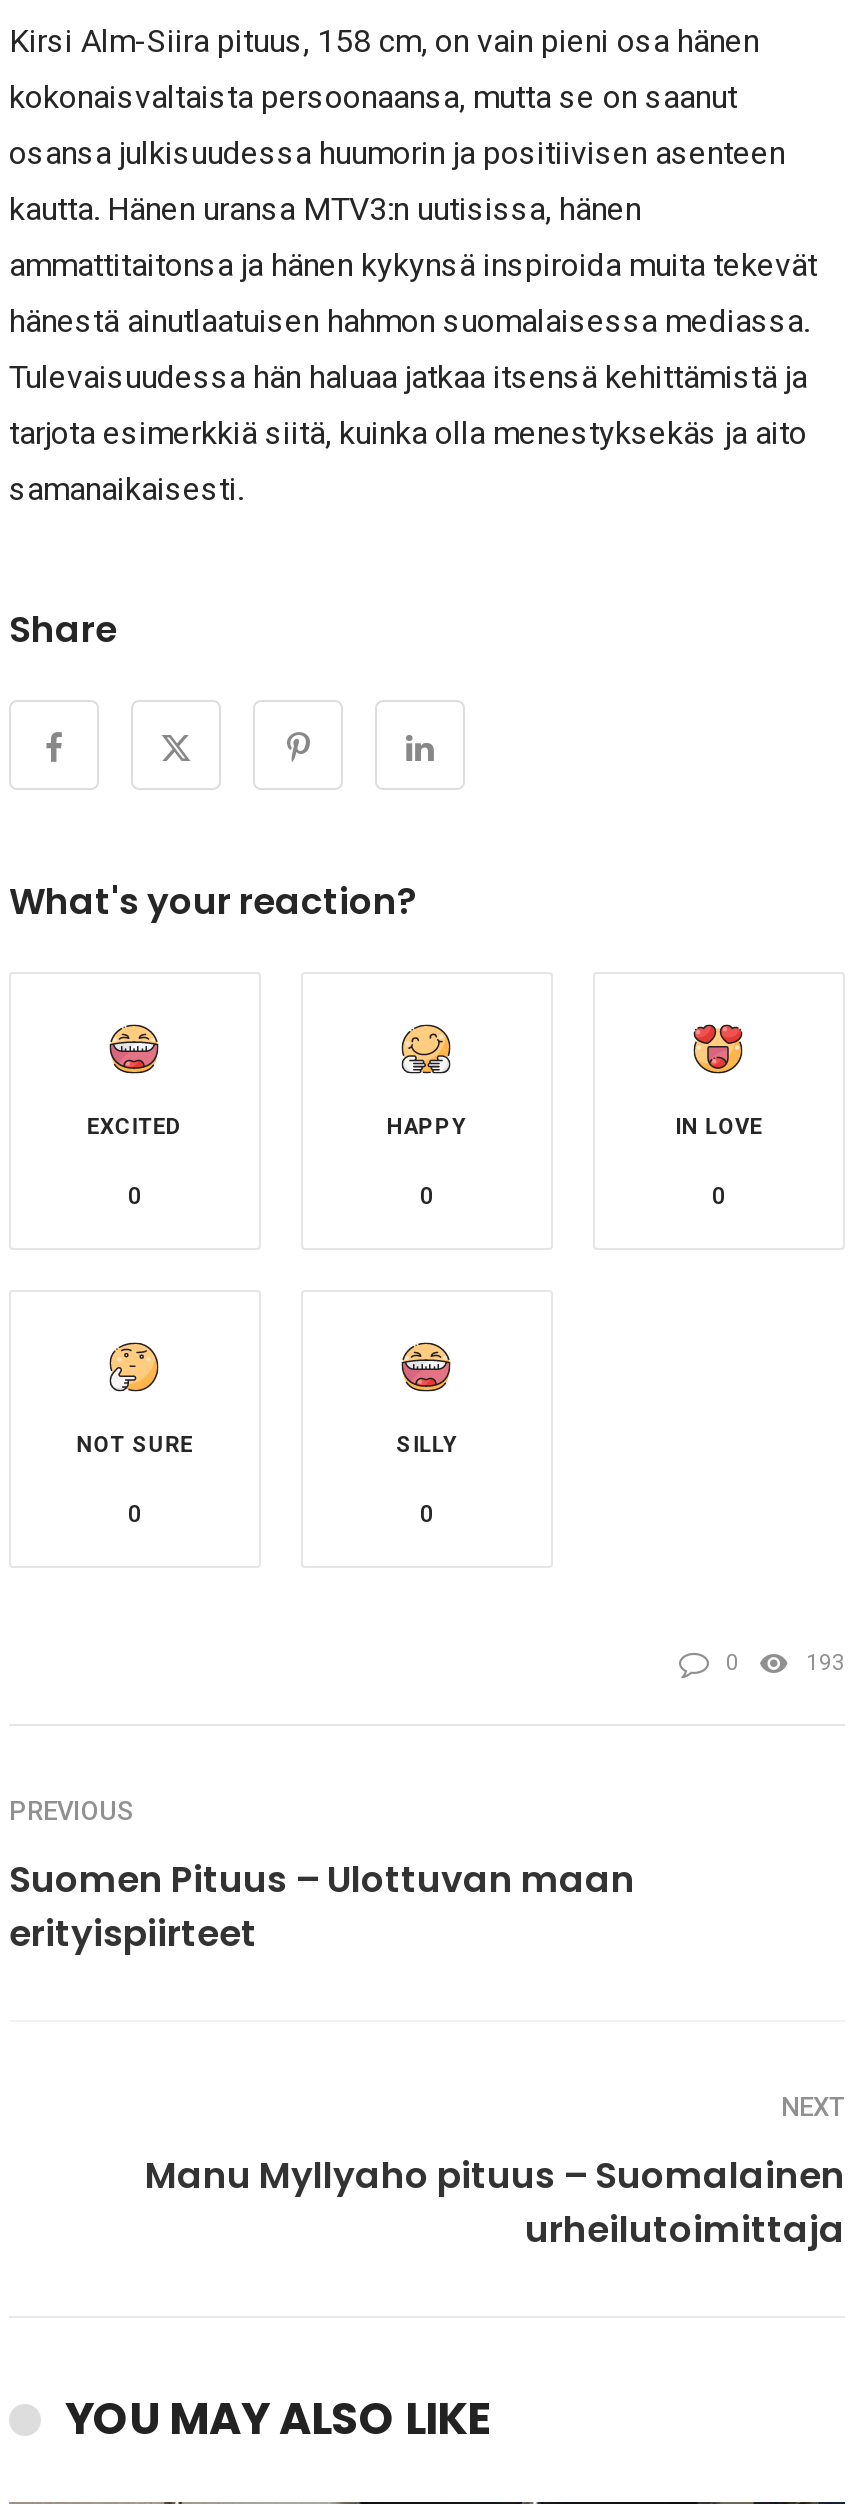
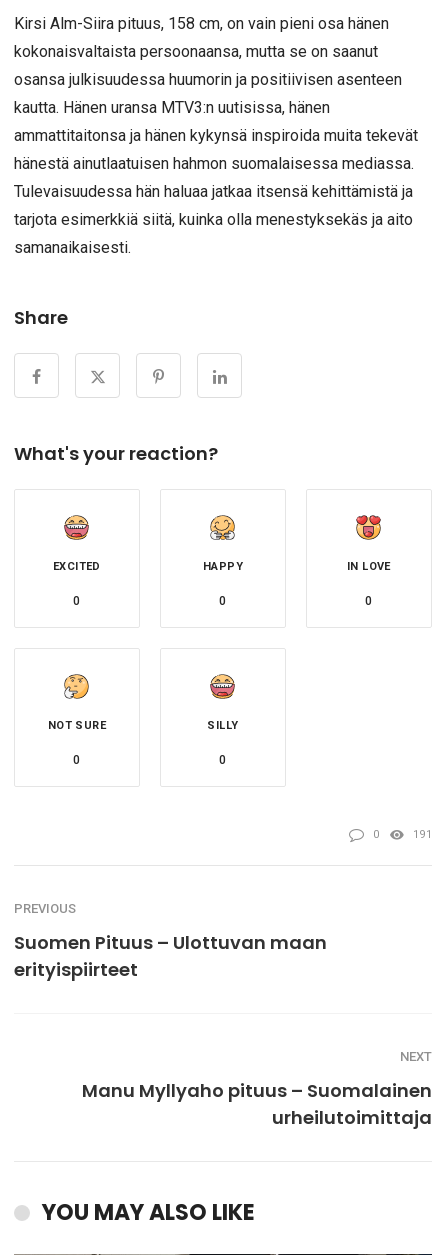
[806,1651,845,1677] 193 -> [412,828,432,841] 191

